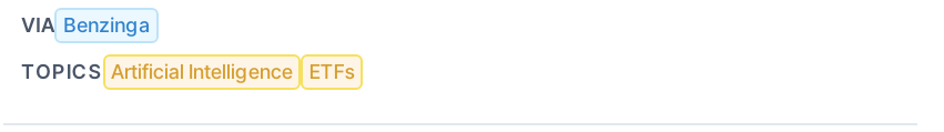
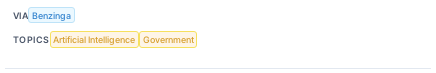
[309,58,356,83] ETFs -> [143,34,194,45] Government

